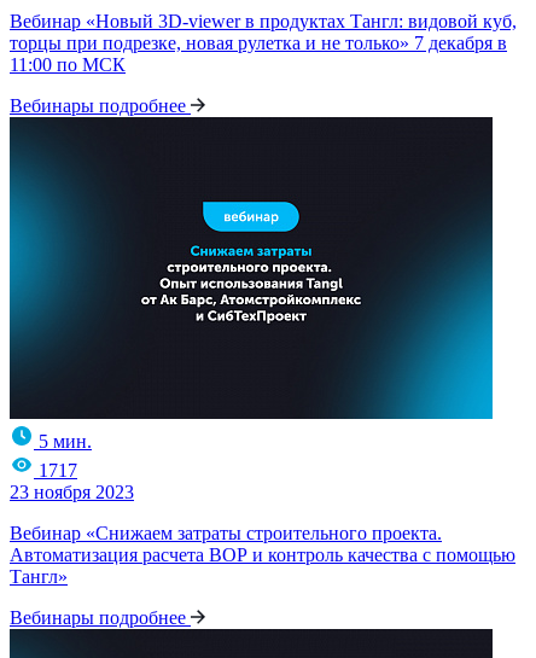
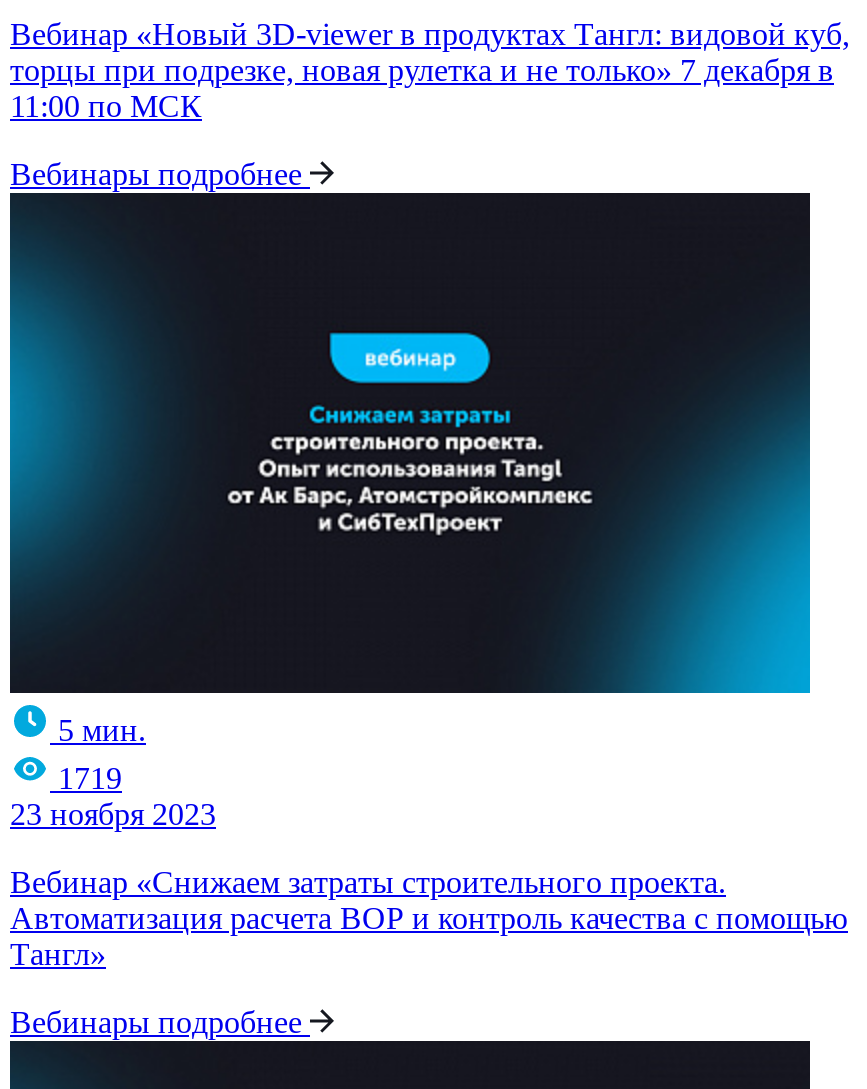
[39,460,77,480] 1717 -> [58,761,122,795] 1719

